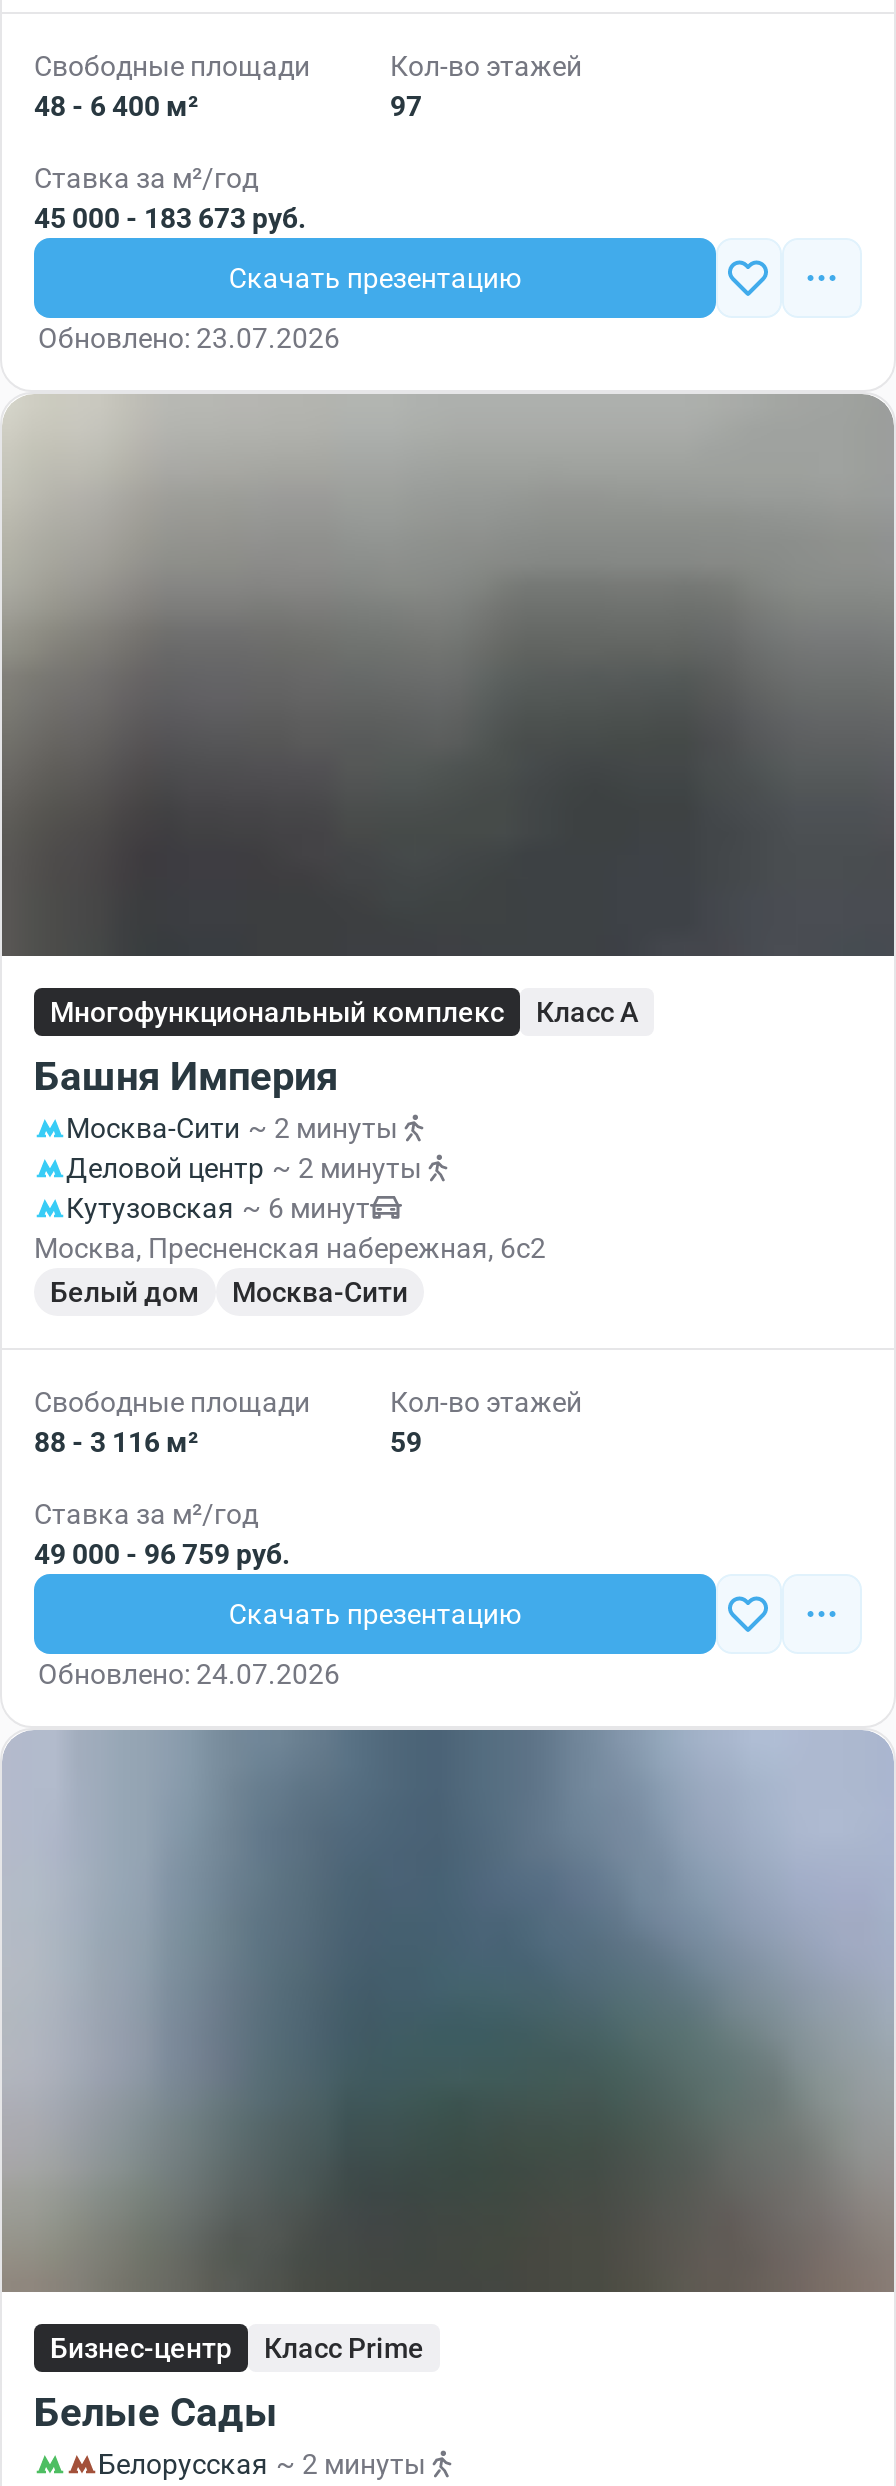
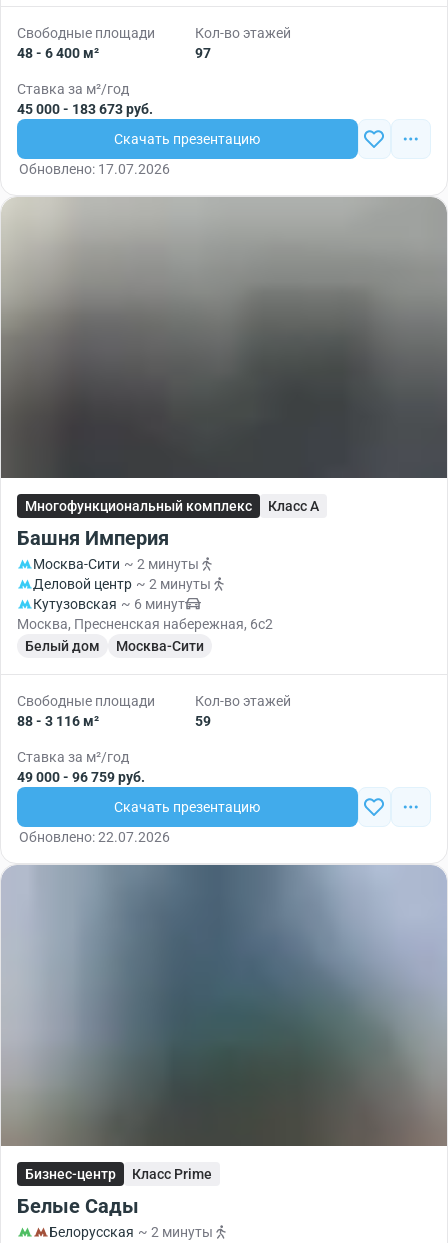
[38,322,340,354] Обновлено: 23.07.2026 -> [19,161,170,177] Обновлено: 17.07.2026
[38,1658,340,1690] Обновлено: 24.07.2026 -> [19,829,170,845] Обновлено: 22.07.2026

